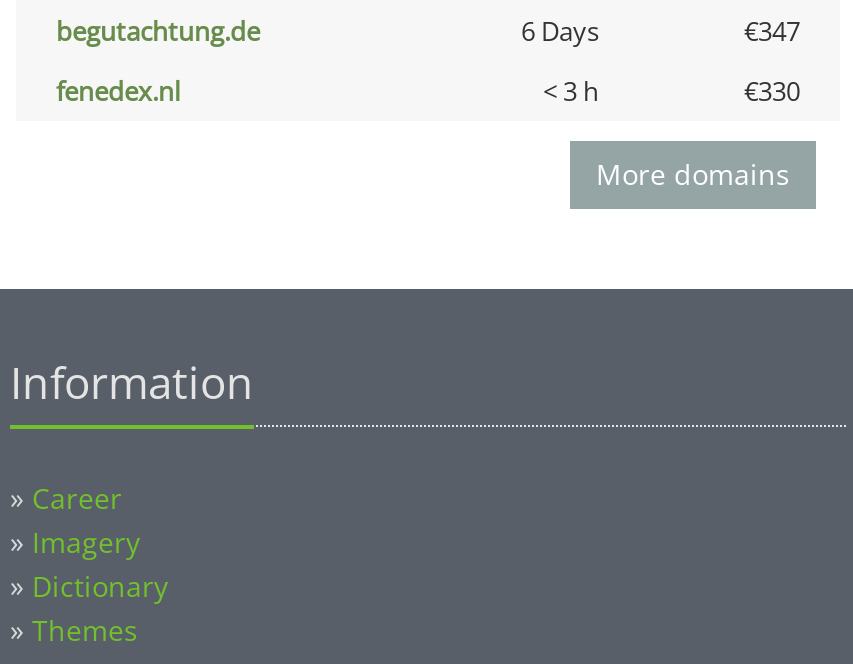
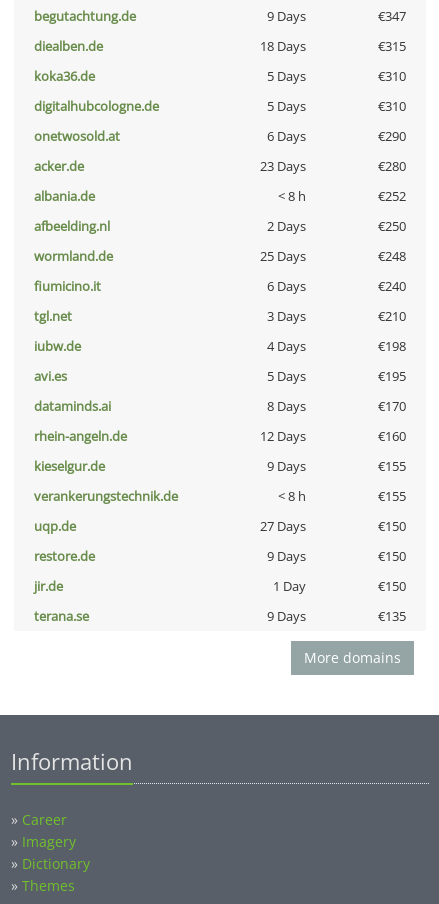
[521,13,599,49] 6 Days -> [266,7,305,25] 9 Days
[56,73,800,109] fenedex.nl | < 3 h | €330 -> [34,37,406,625] diealben.de | 18 Days | €315 | koka36.de | 5 Days | €310 | digitalhubcologne.de | 5 Days | €310 | onetwosold.at | 6 Days | €290 | acker.de | 23 Days | €280 | albania.de | < 8 h | €252 | afbeelding.nl | 2 Days | €250 | wormland.de | 25 Days | €248 | fiumicino.it | 6 Days | €240 | tgl.net | 3 Days | €210 | iubw.de | 4 Days | €198 | avi.es | 5 Days | €195 | dataminds.ai | 8 Days | €170 | rhein-angeln.de | 12 Days | €160 | kieselgur.de | 9 Days | €155 | verankerungstechnik.de | < 8 h | €155 | uqp.de | 27 Days | €150 | restore.de | 9 Days | €150 | jir.de | 1 Day | €150 | terana.se | 9 Days | €135

